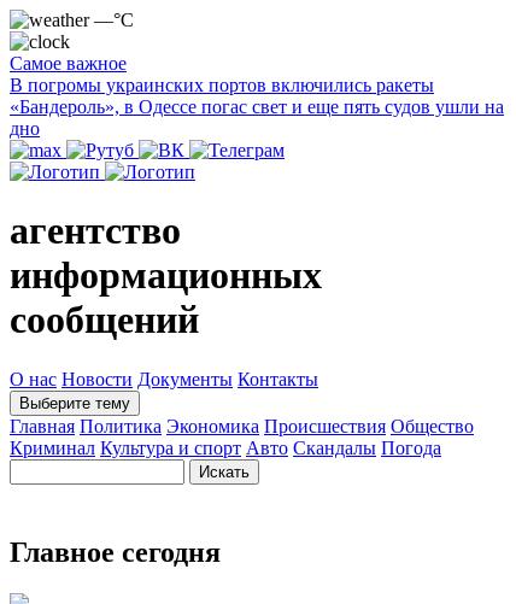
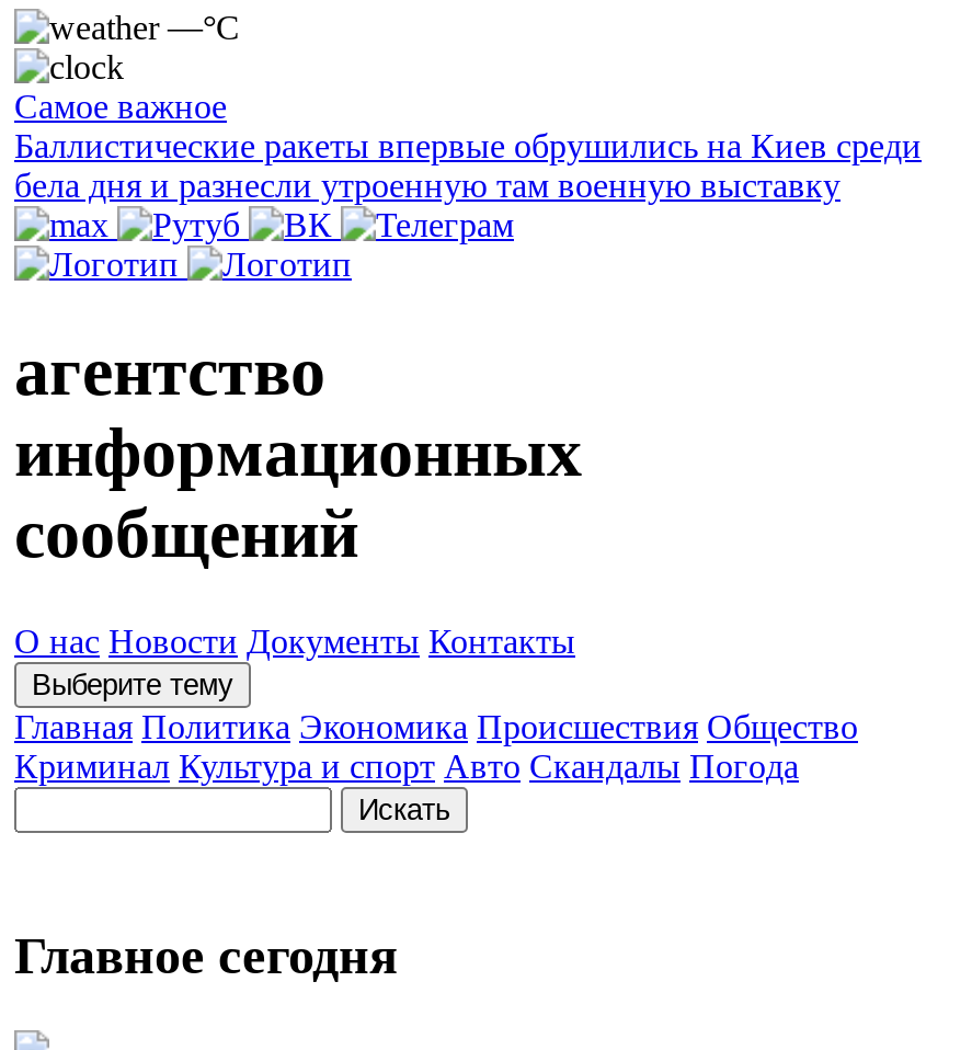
[10,75,504,139] В погромы украинских портов включились ракеты | «Бандероль», в Одессе погас свет и еще пять судов ушли на | дно -> [14,127,922,204] Баллистические ракеты впервые обрушились на Киев среди | бела дня и разнесли утроенную там военную выставку

